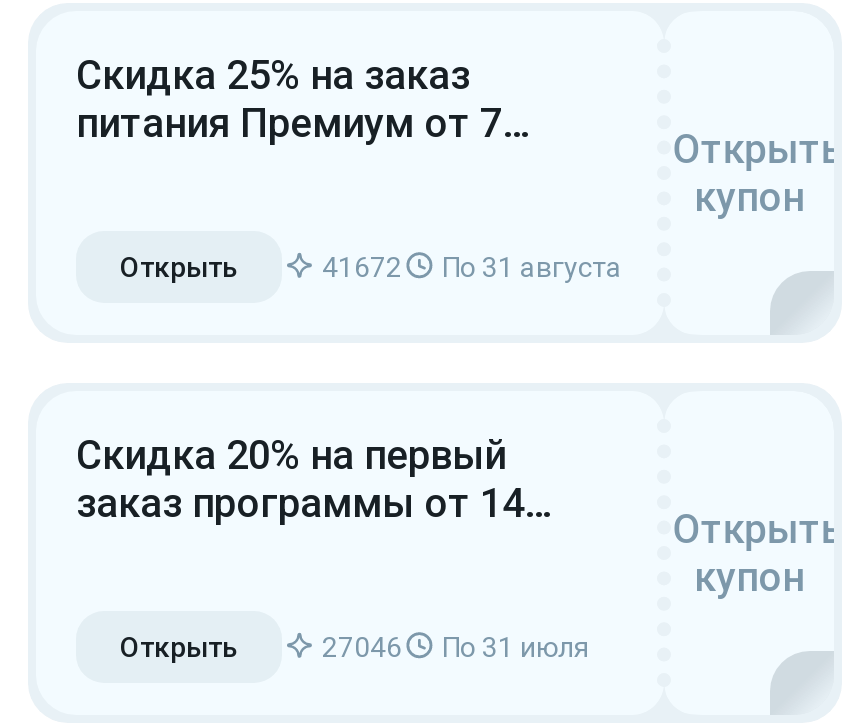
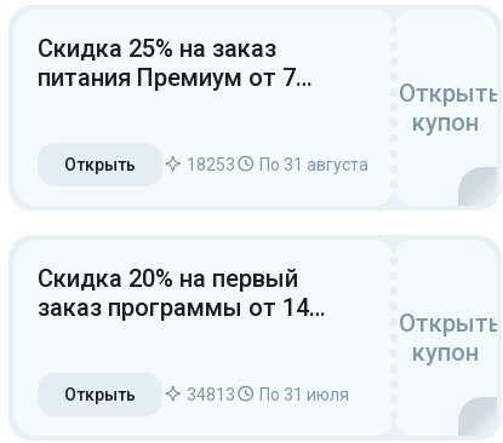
[322,251,622,283] 41672 По 31 августа -> [187,155,368,174] 18253 По 31 августа
[322,631,590,663] 27046 По 31 июля -> [187,385,349,404] 34813 По 31 июля

